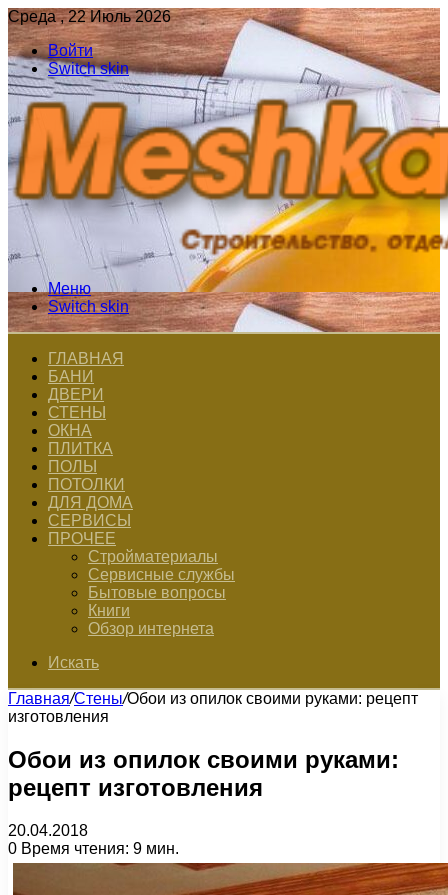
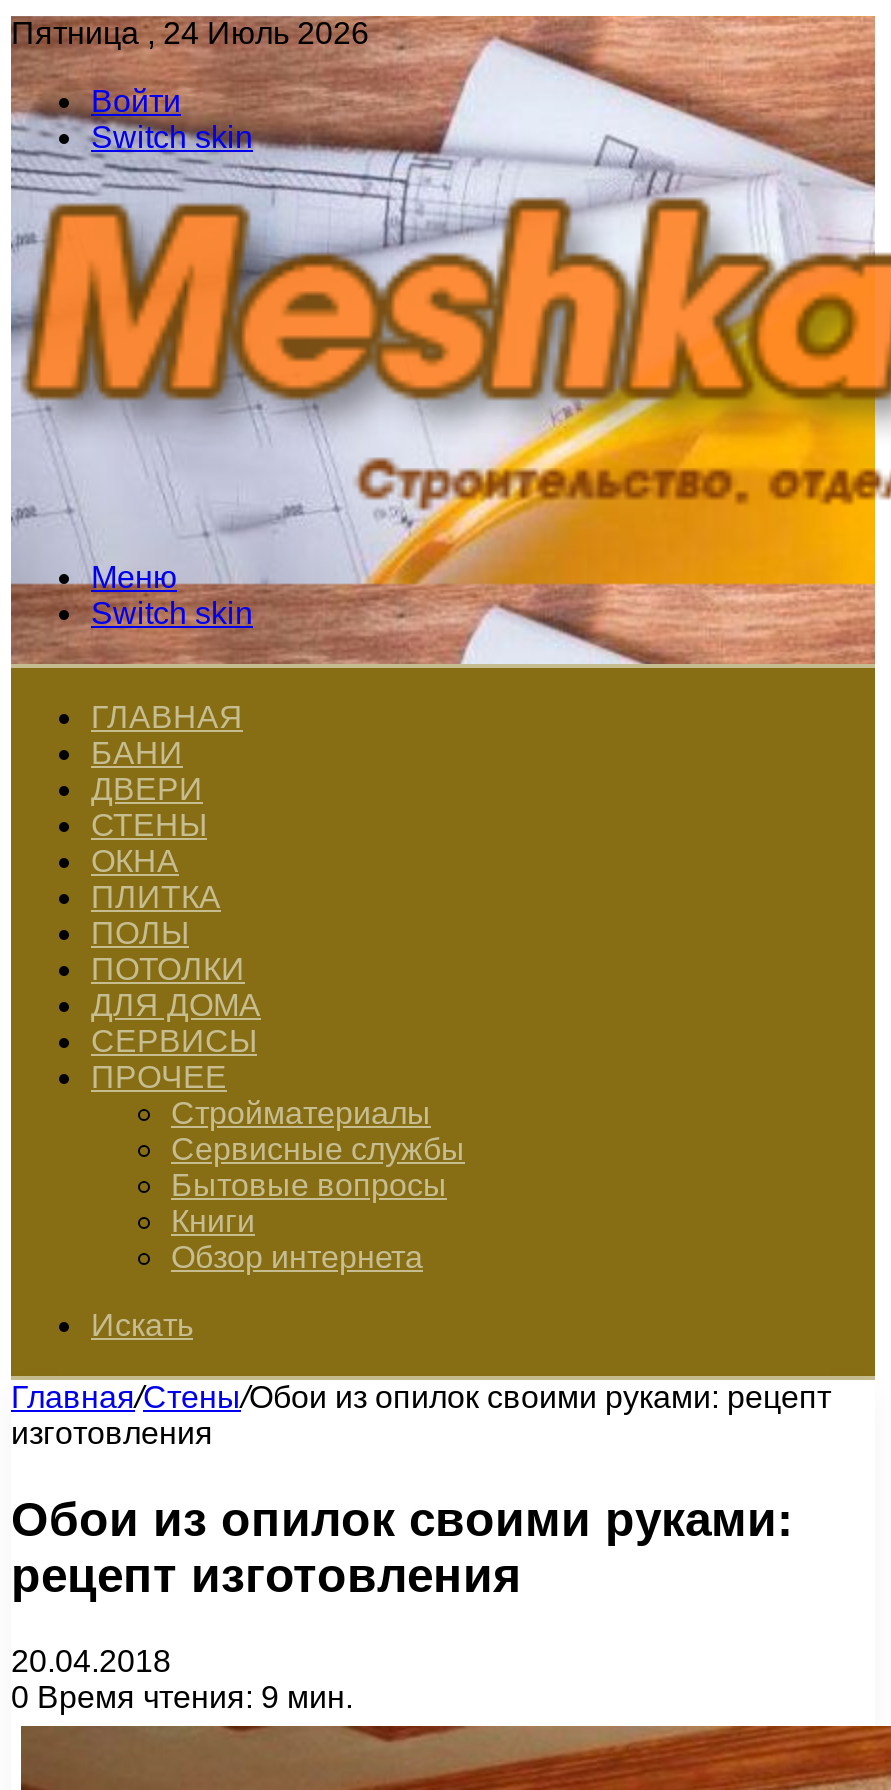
[8,8,171,25] Среда , 22 Июль 2026 -> [11,16,369,50] Пятница , 24 Июль 2026

